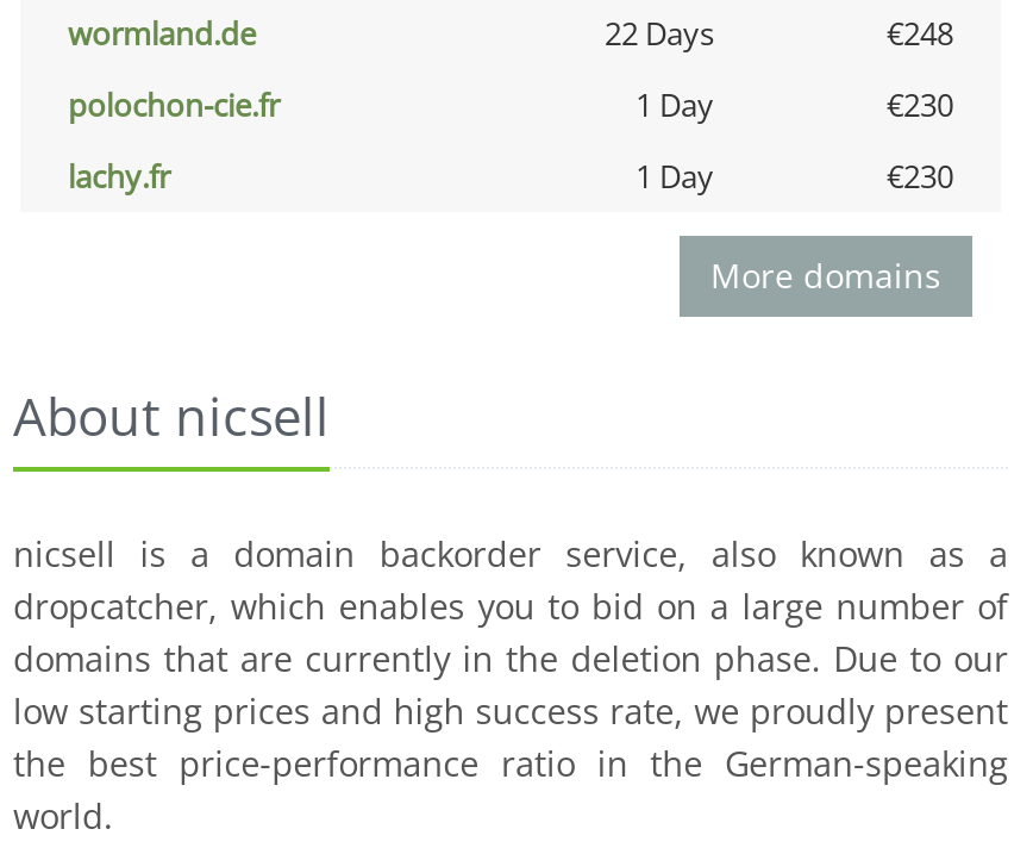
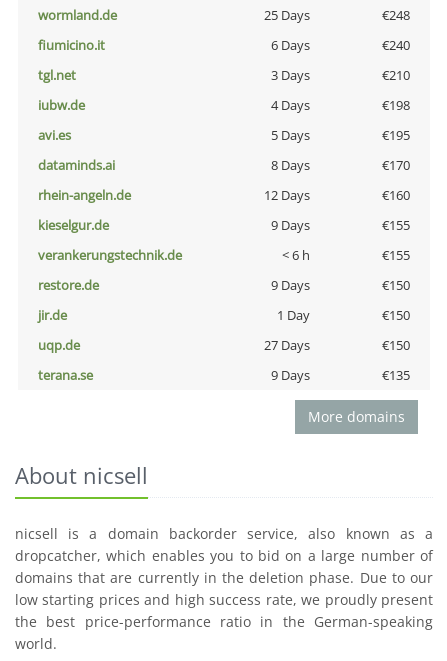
[605,12,714,55] 22 Days -> [263,6,309,24] 25 Days
[68,84,280,127] polochon-cie.fr -> [38,36,410,324] fiumicino.it | 6 Days | €240 | tgl.net | 3 Days | €210 | iubw.de | 4 Days | €198 | avi.es | 5 Days | €195 | dataminds.ai | 8 Days | €170 | rhein-angeln.de | 12 Days | €160 | kieselgur.de | 9 Days | €155 | verankerungstechnik.de | < 6 h | €155 | restore.de | 9 Days | €150 | jir.de
[68,84,953,198] €230 | lachy.fr | 1 Day | €230 -> [38,306,410,384] €150 | uqp.de | 27 Days | €150 | terana.se | 9 Days | €135

